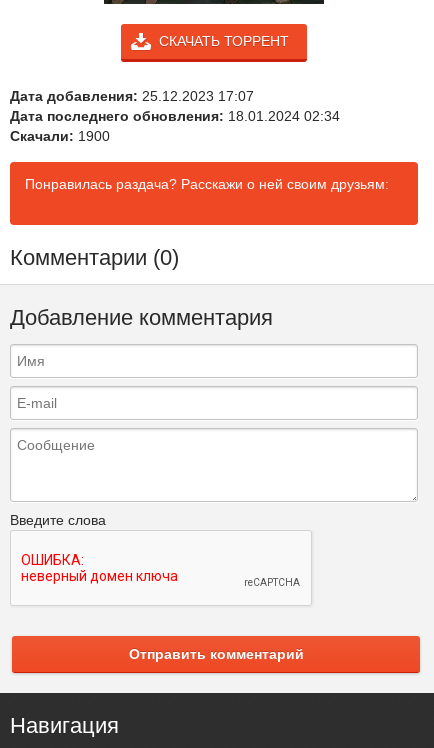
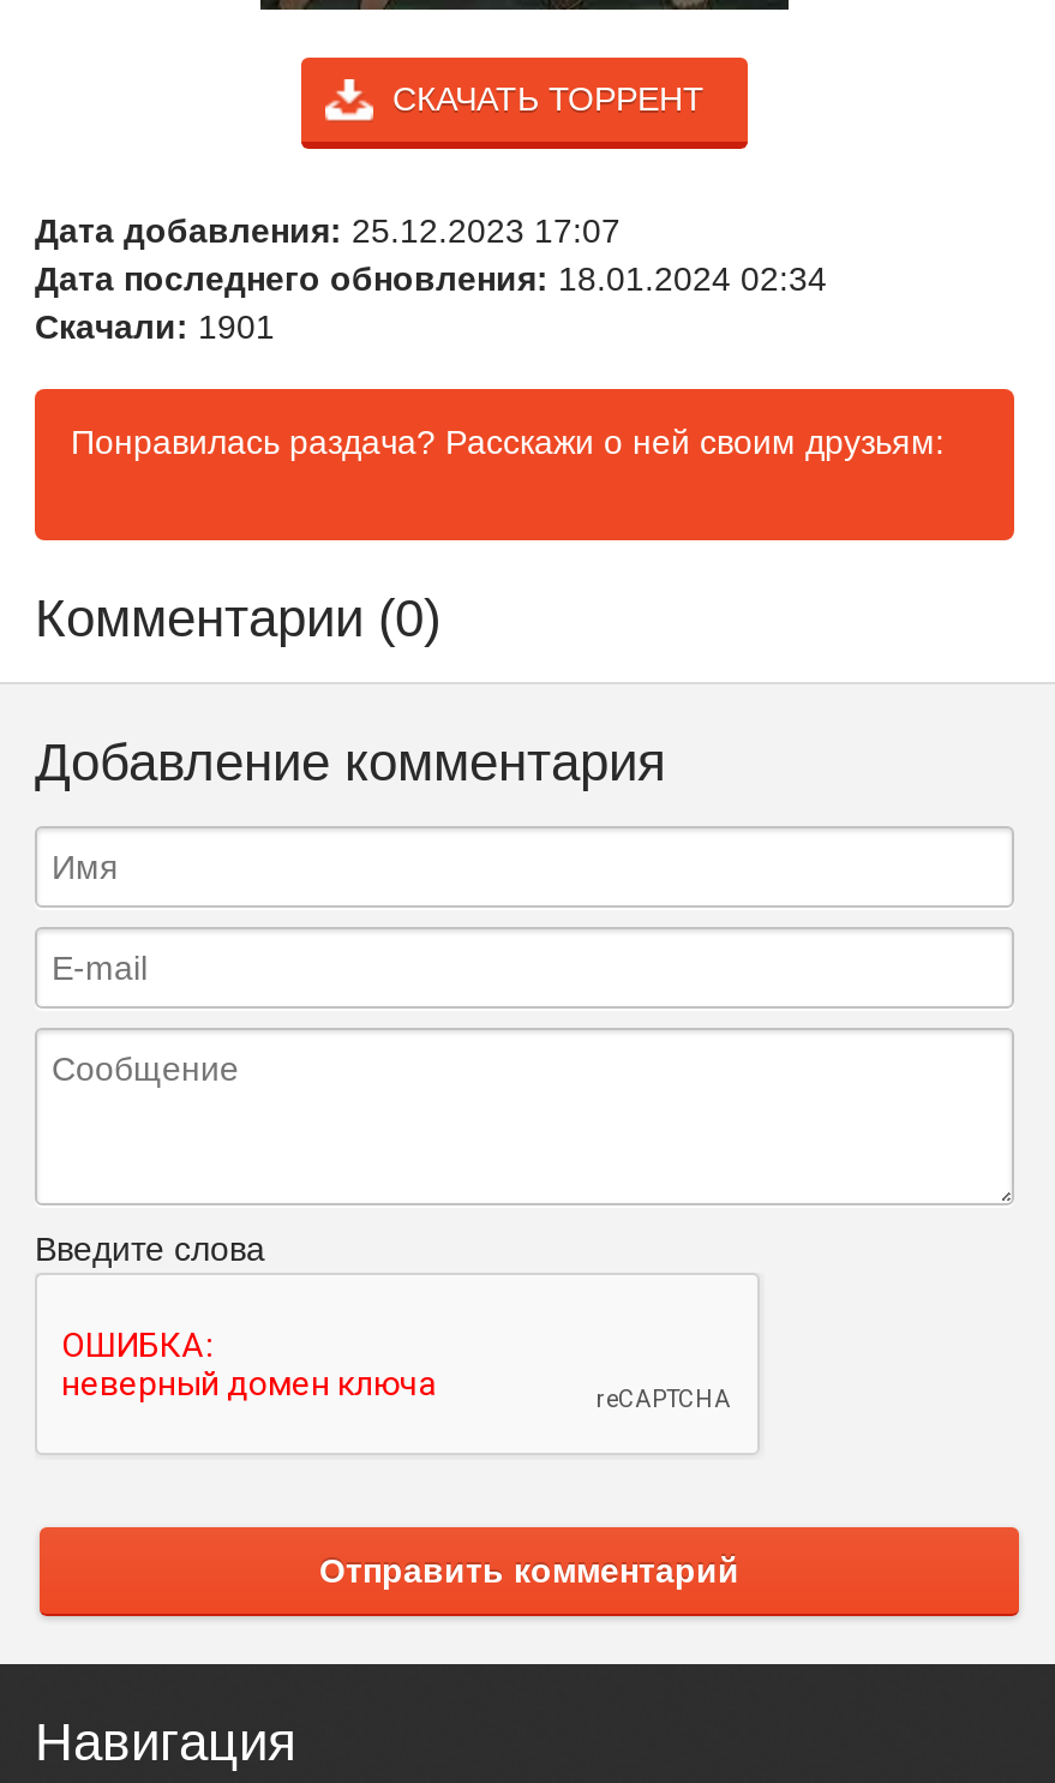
[10,128,110,144] Скачали: 1900 -> [35,308,275,346] Скачали: 1901

